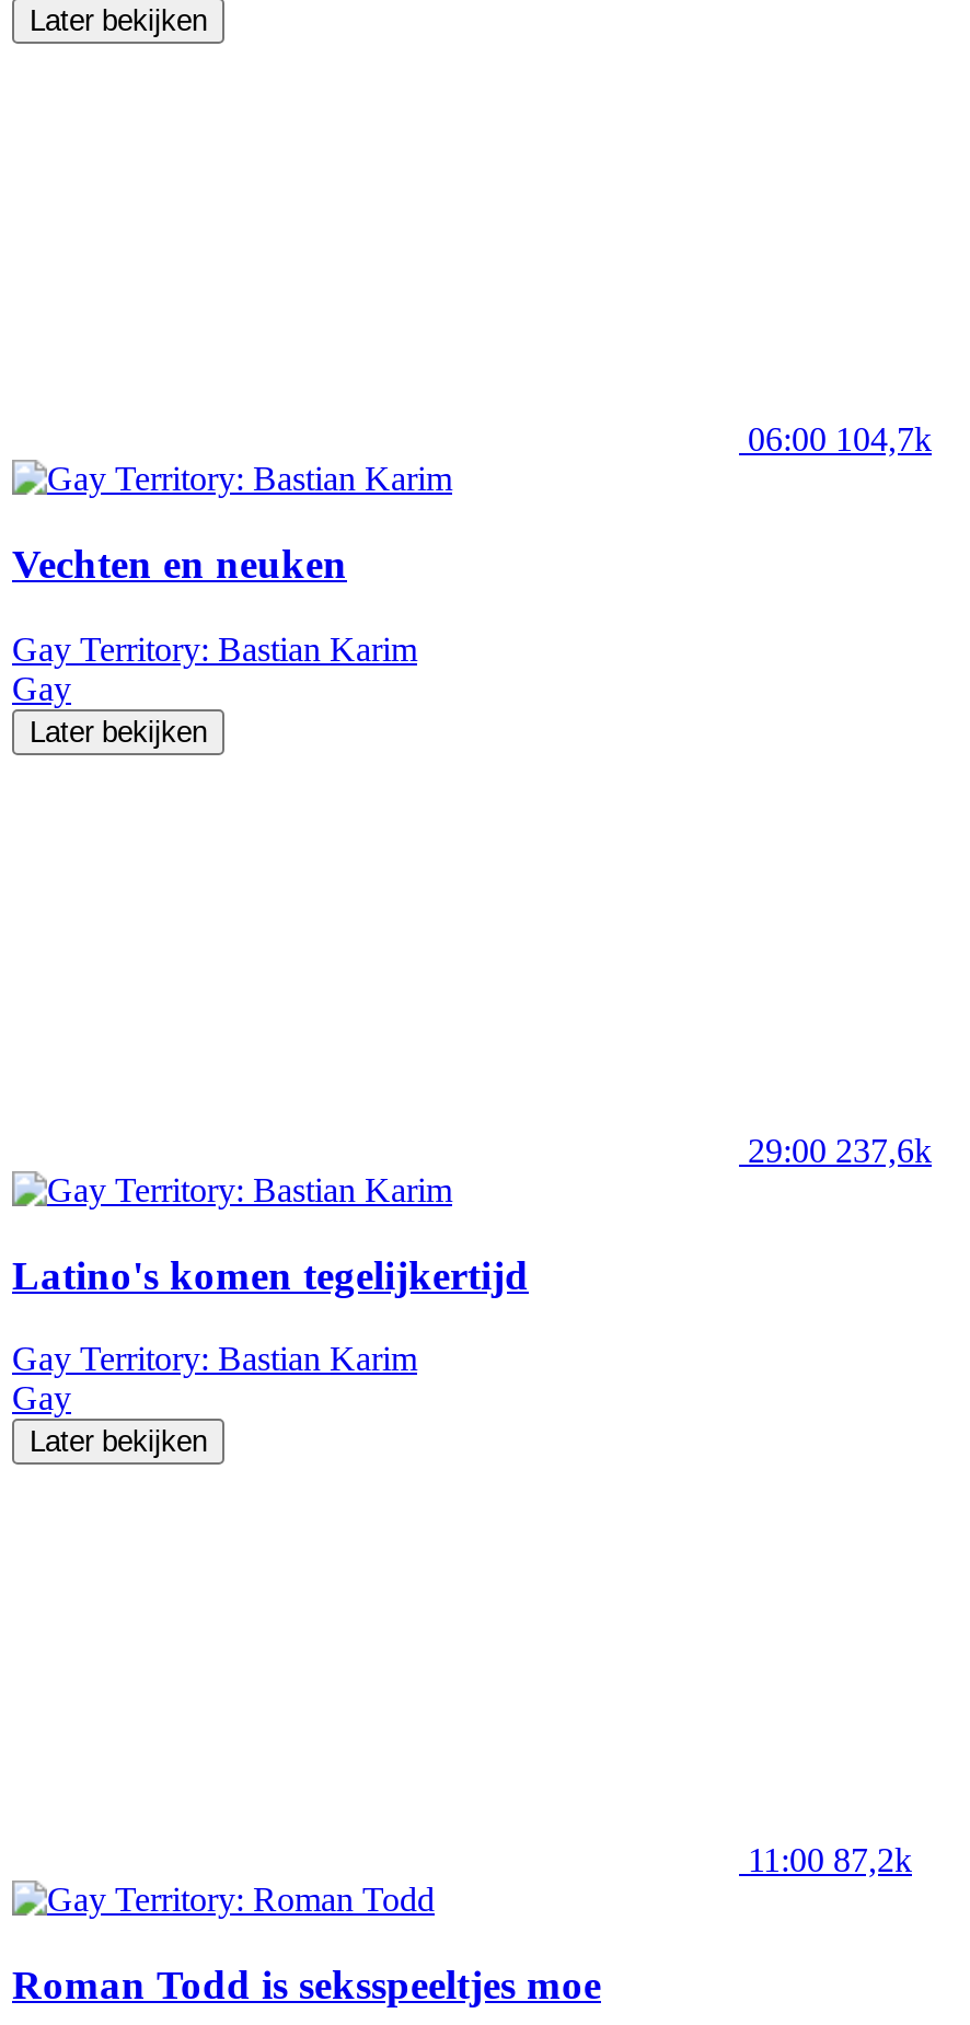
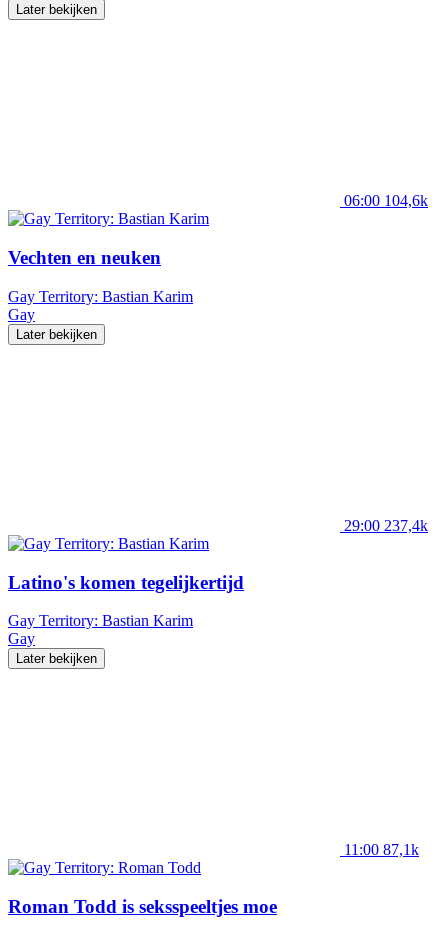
[748,421,932,458] 06:00 104,7k -> [344,192,428,209] 06:00 104,6k
[748,1132,932,1169] 29:00 237,6k -> [344,517,428,534] 29:00 237,4k
[748,1842,912,1879] 11:00 87,2k -> [344,841,419,858] 11:00 87,1k

